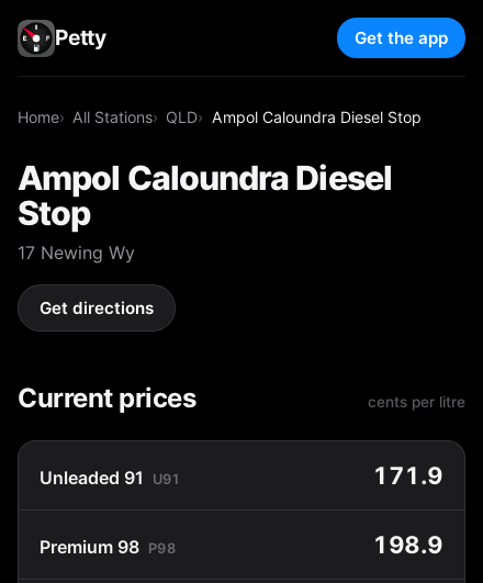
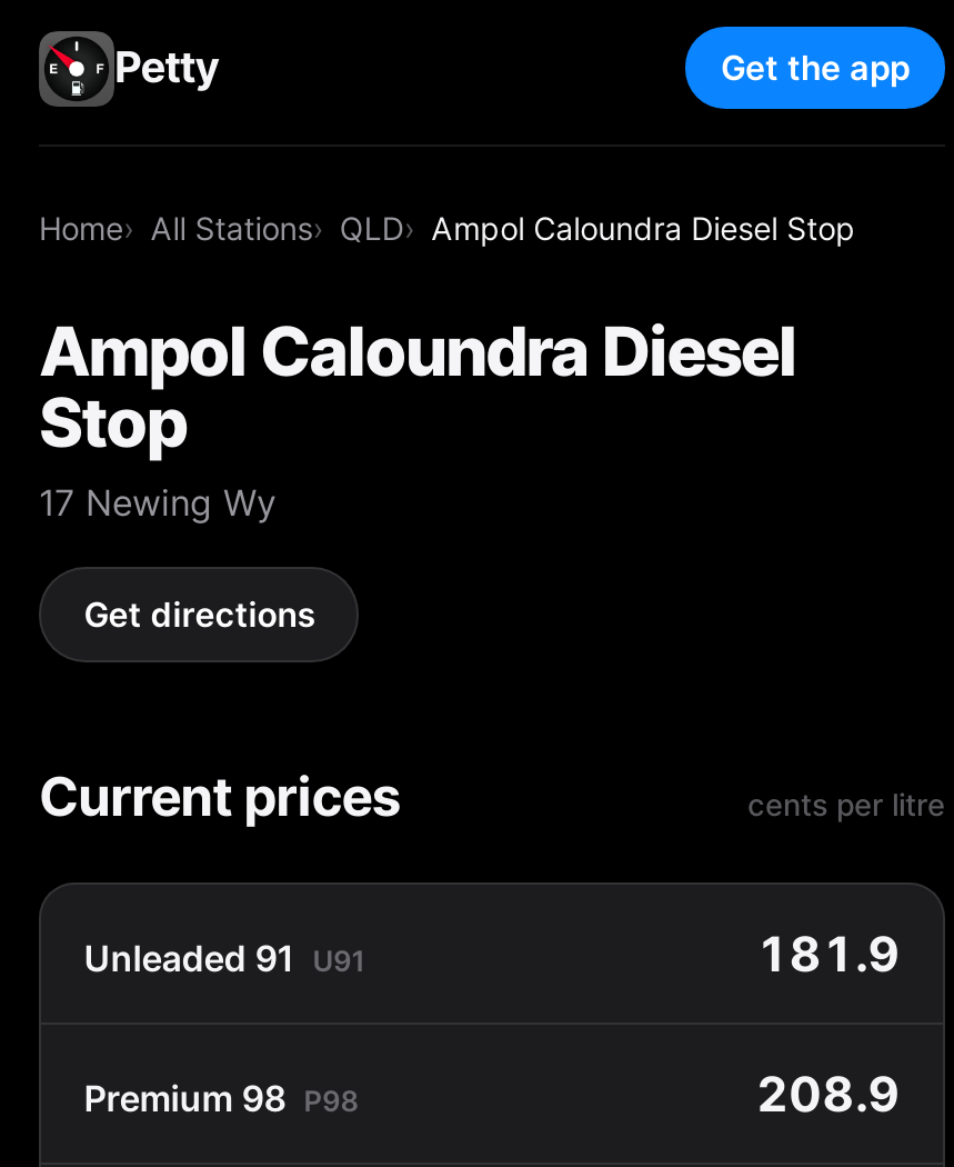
[372,461,443,489] 171.9 -> [756,924,900,982] 181.9
[372,530,443,558] 198.9 -> [756,1064,900,1121] 208.9

